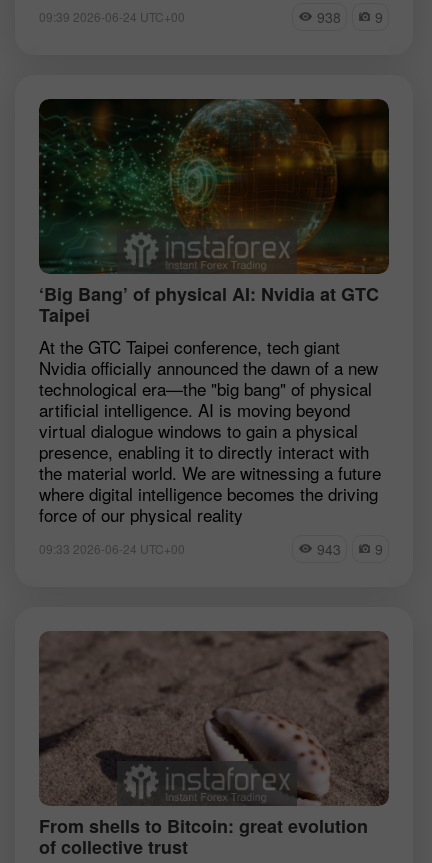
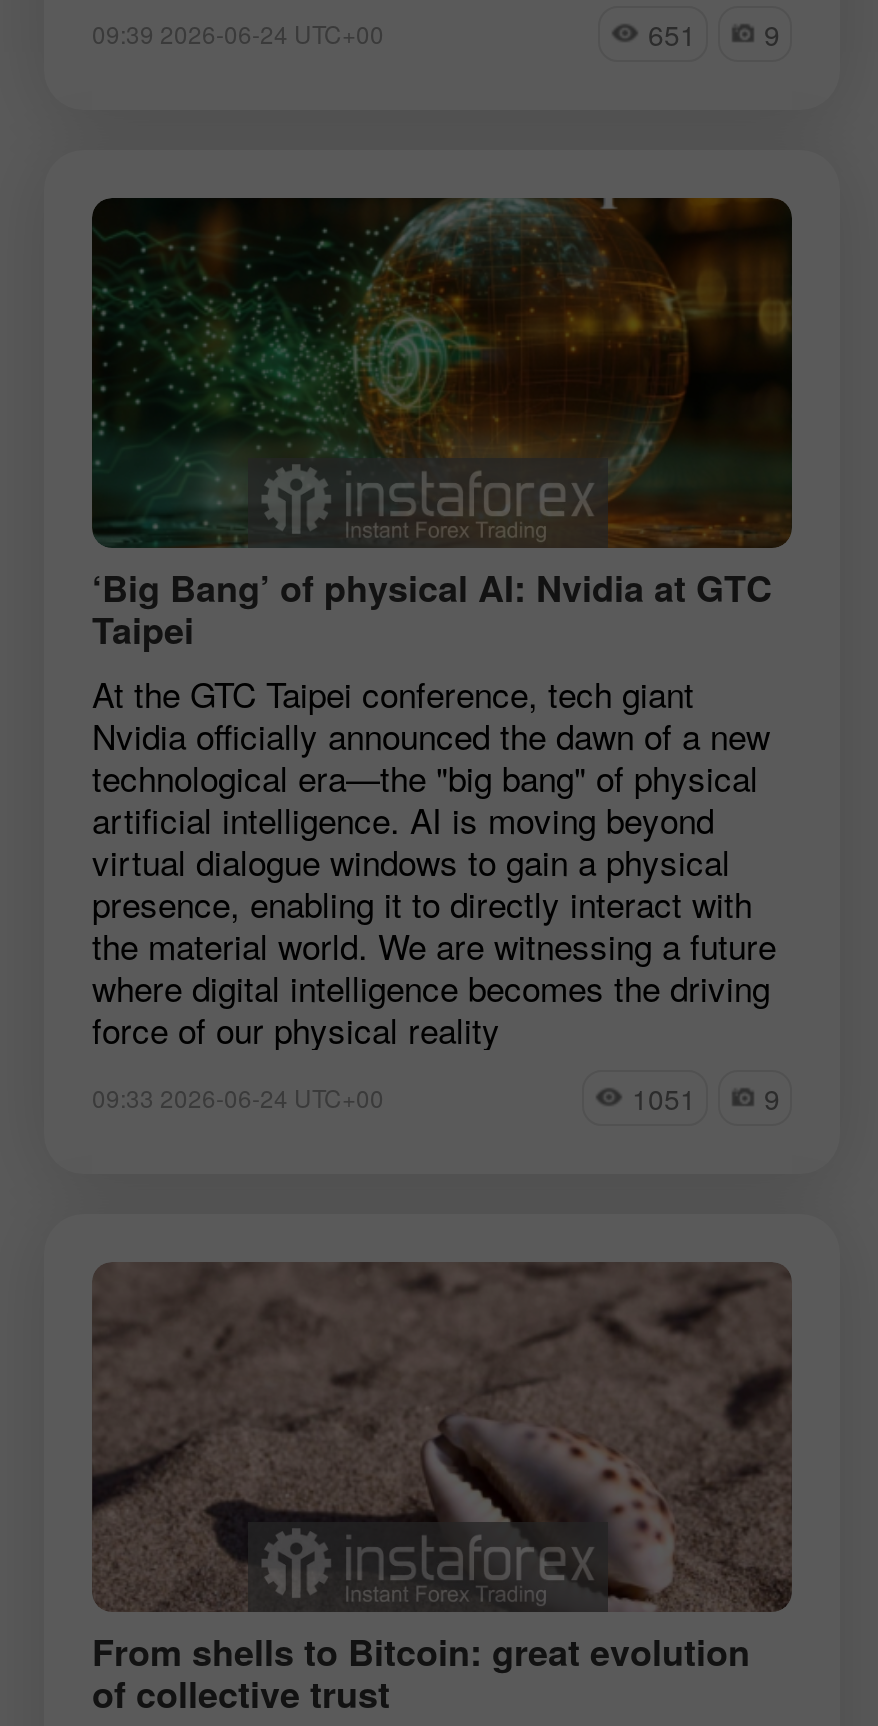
[317,7,383,27] 938 9 -> [648,14,780,54] 651 9
[317,539,383,559] 943 9 -> [632,1078,780,1118] 1051 9

